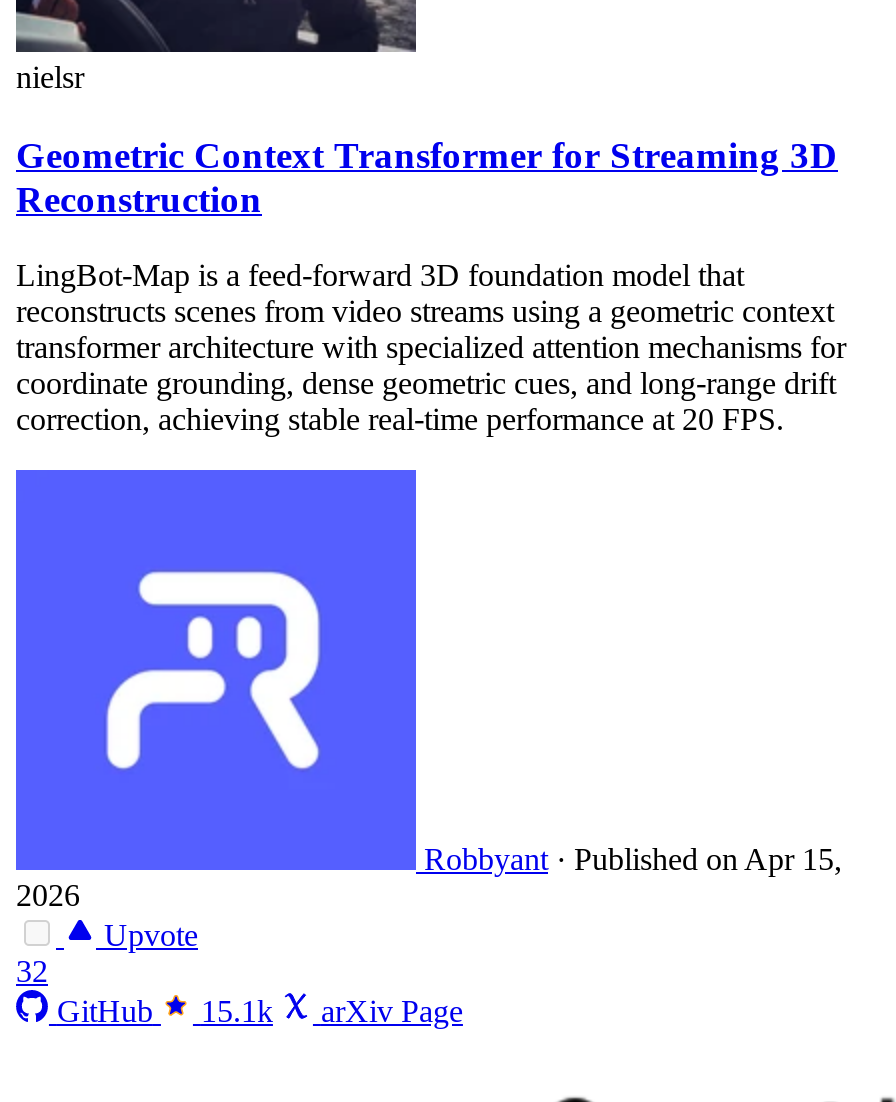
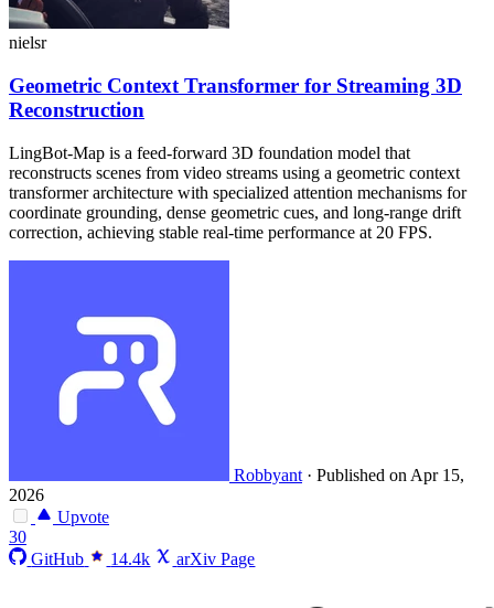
[16,955,48,989] 32 -> [9,527,26,546] 30
[57,995,463,1029] GitHub 15.1k arXiv Page -> [31,549,255,568] GitHub 14.4k arXiv Page

